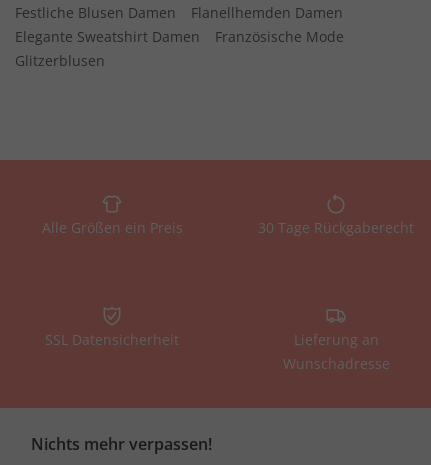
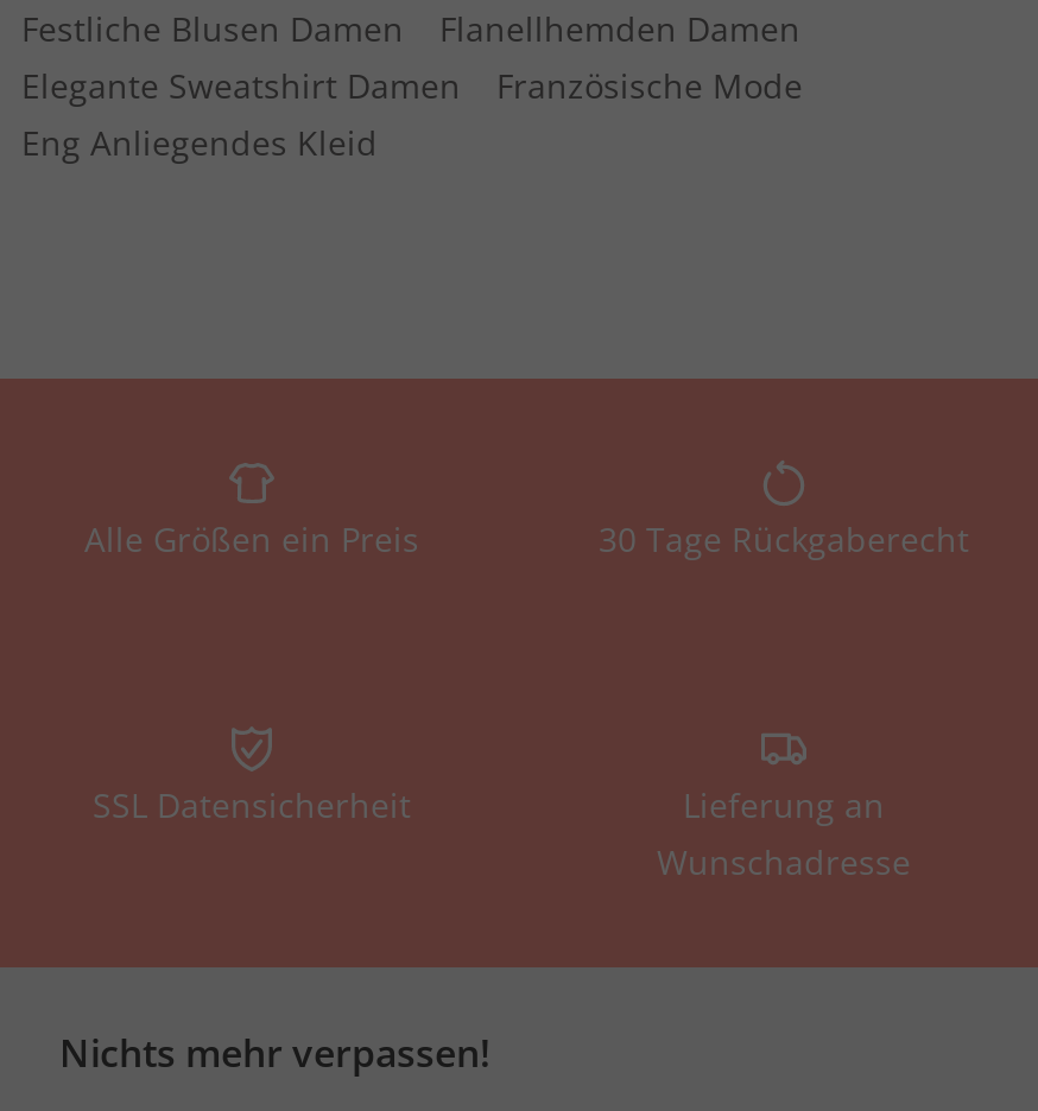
[15,51,105,70] Glitzerblusen -> [21,121,378,166] Eng Anliegendes Kleid

